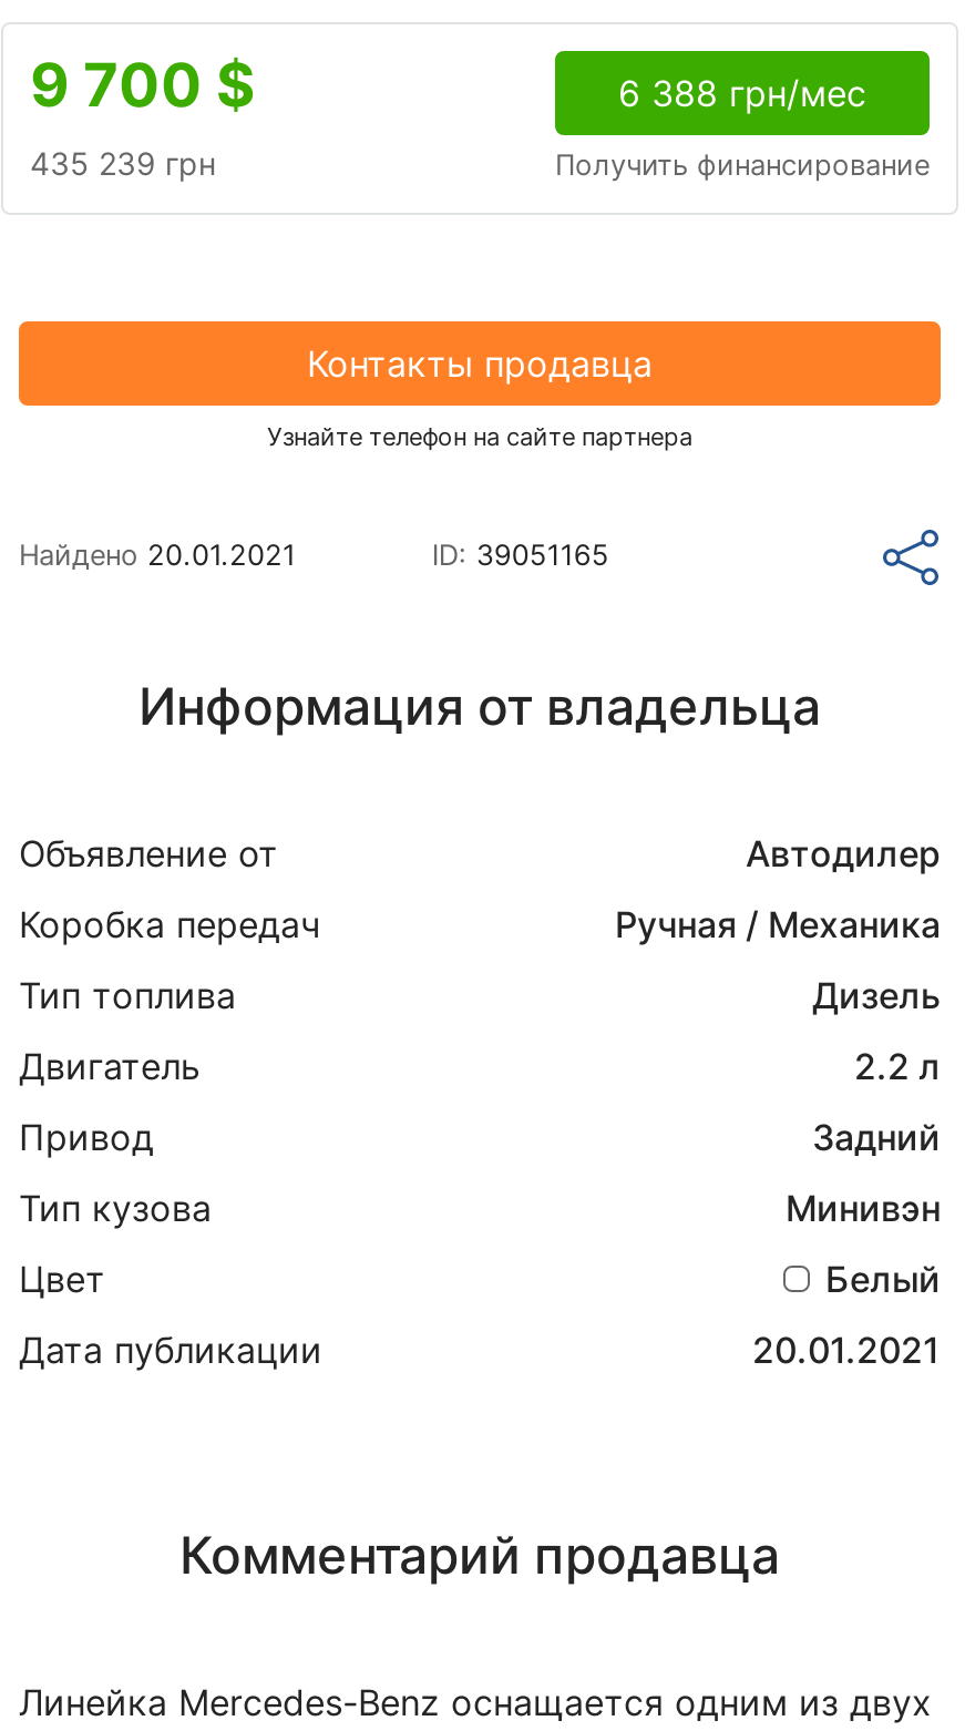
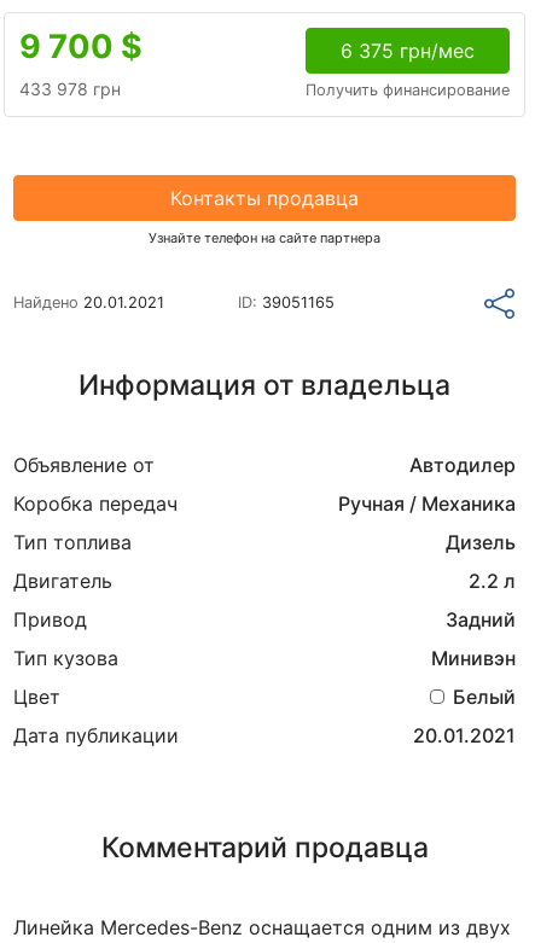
[618,70,866,114] 6 388 грн/мес -> [341,38,475,62] 6 375 грн/мес
[30,143,216,181] 435 239 грн -> [19,78,121,99] 433 978 грн

